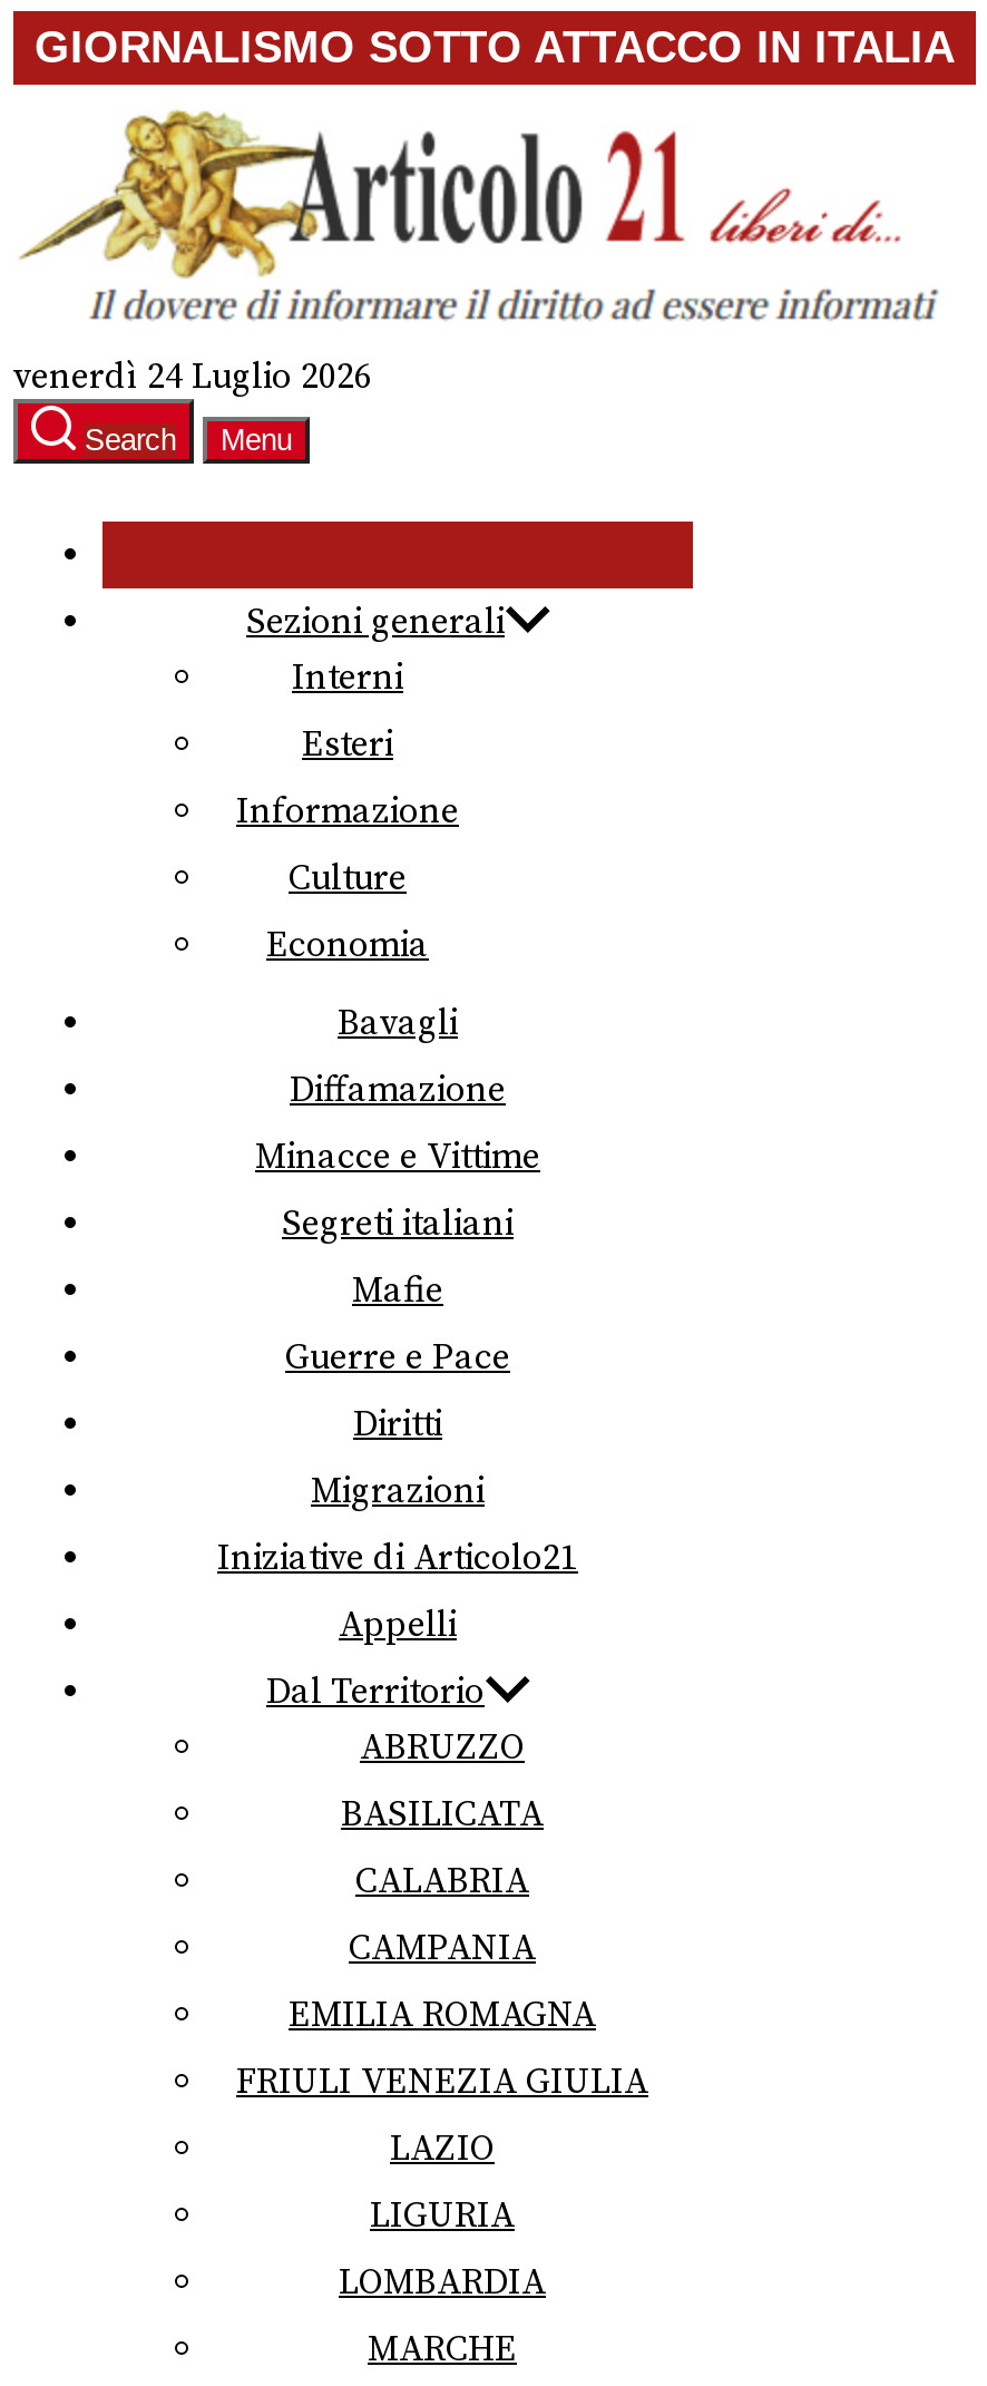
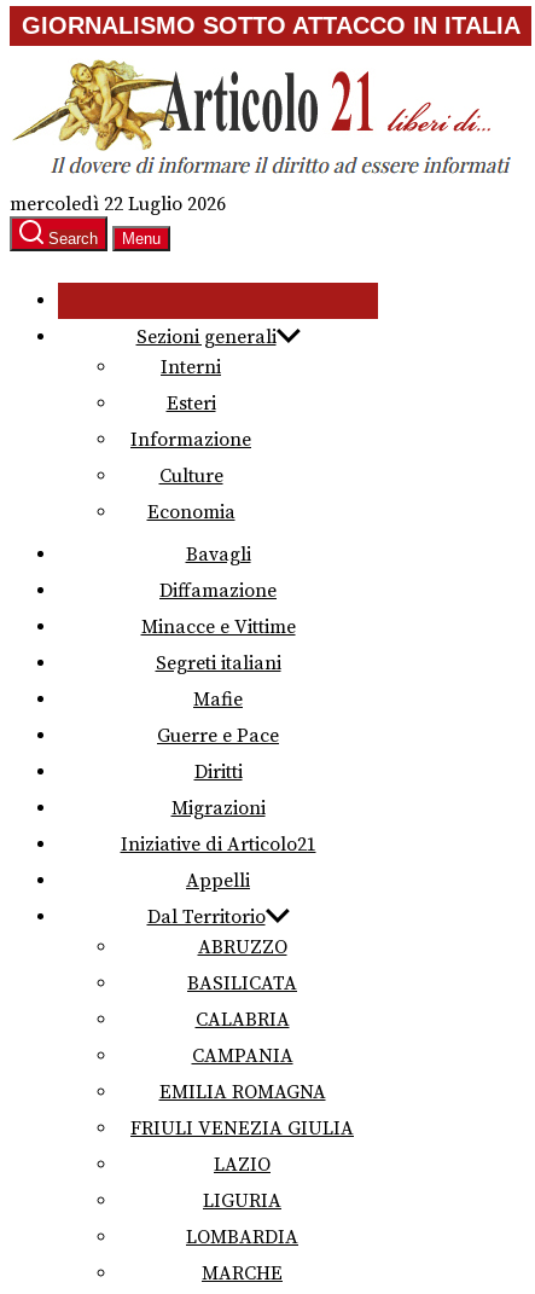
[13,354,372,399] venerdì 24 Luglio 2026 -> [10,192,226,216] mercoledì 22 Luglio 2026

